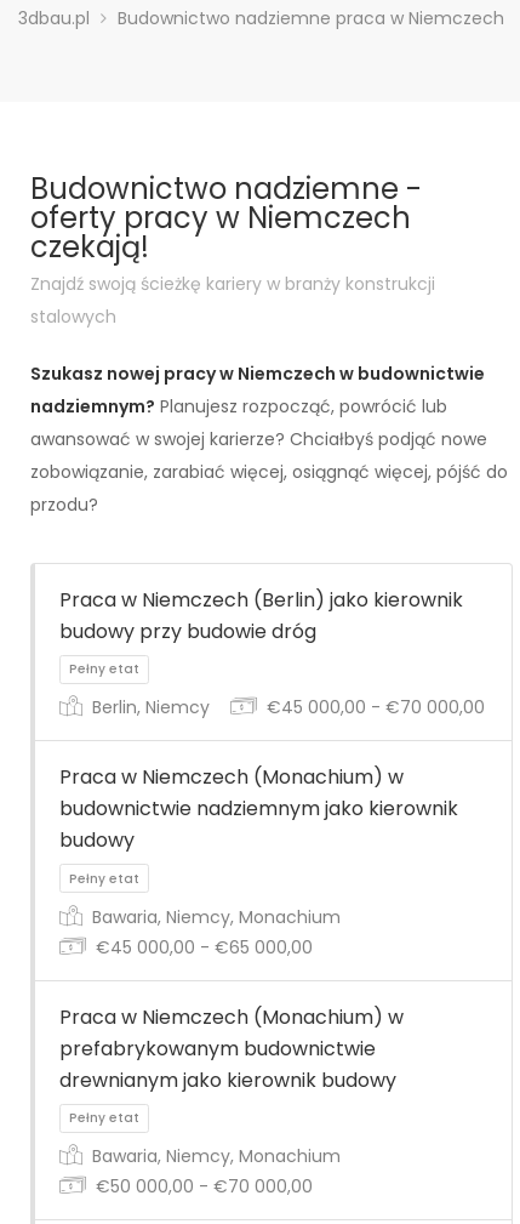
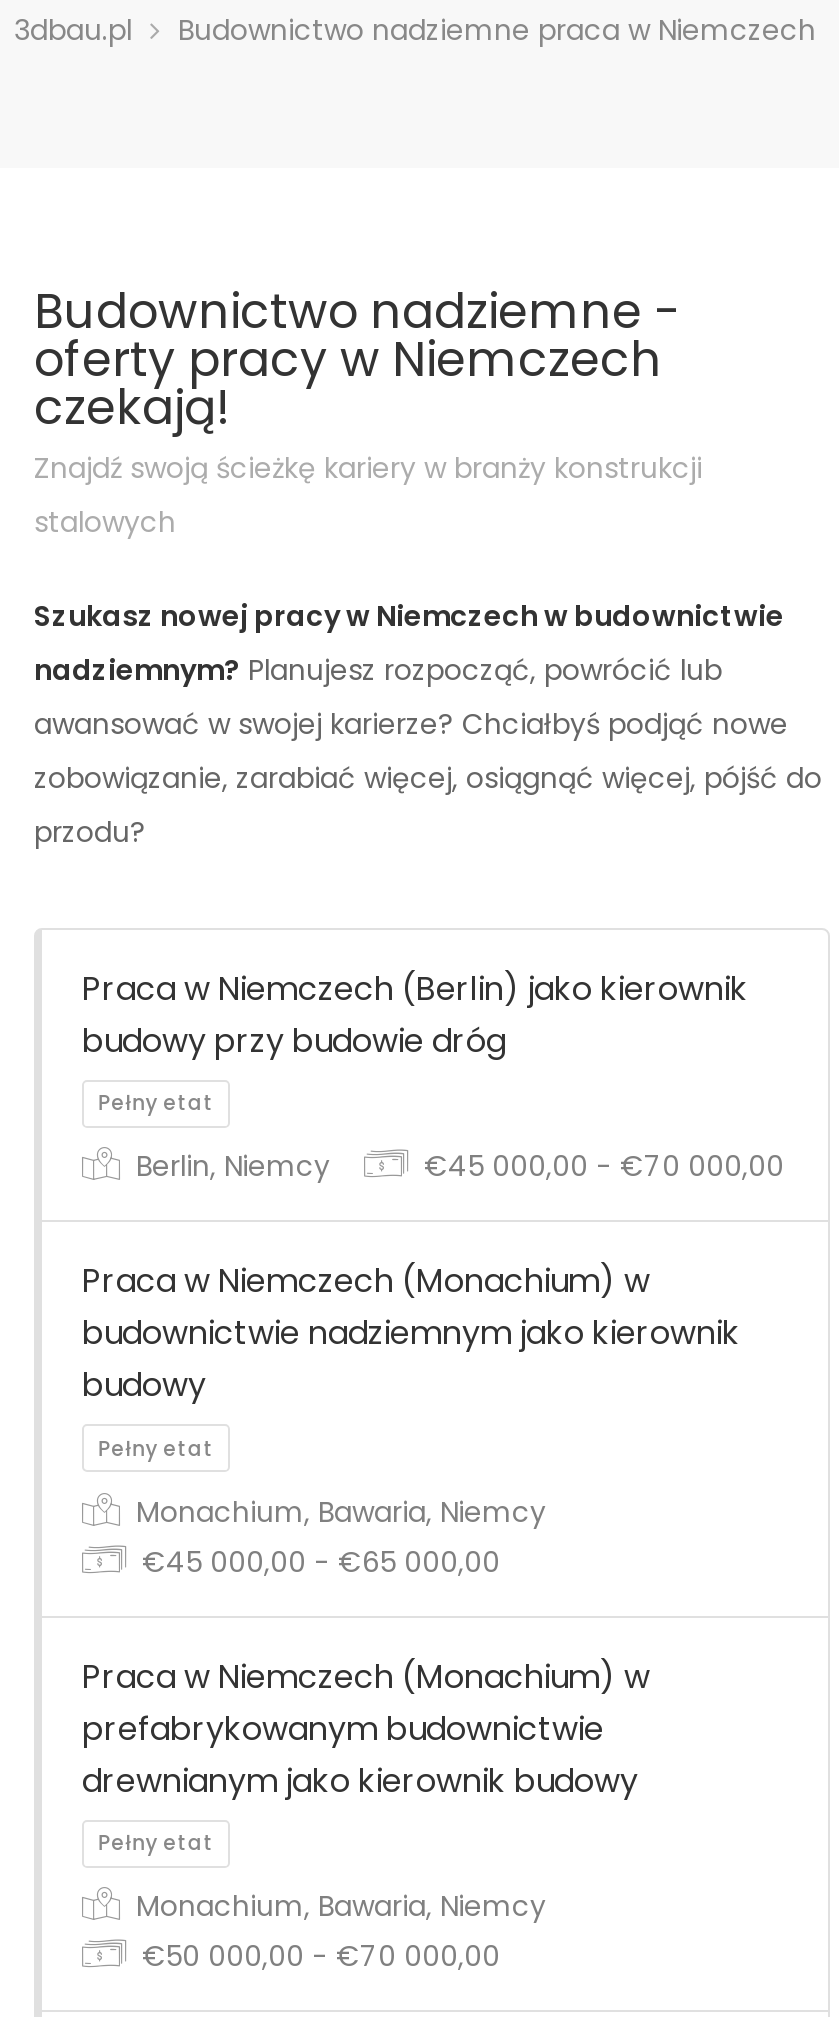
[87,905,341,929] Bawaria, Niemcy, Monachium -> [128,1492,546,1532] Monachium, Bawaria, Niemcy
[87,1144,341,1168] Bawaria, Niemcy, Monachium -> [128,1886,546,1926] Monachium, Bawaria, Niemcy

